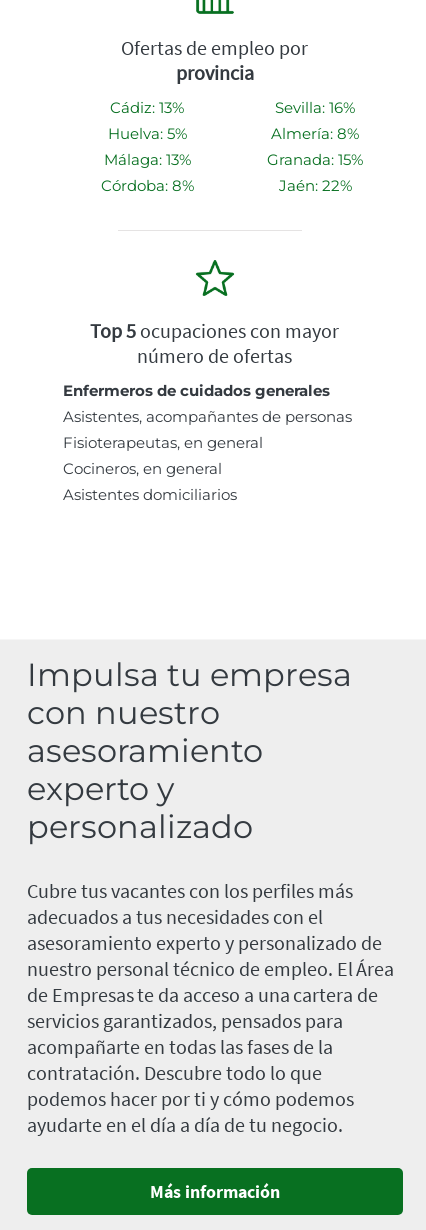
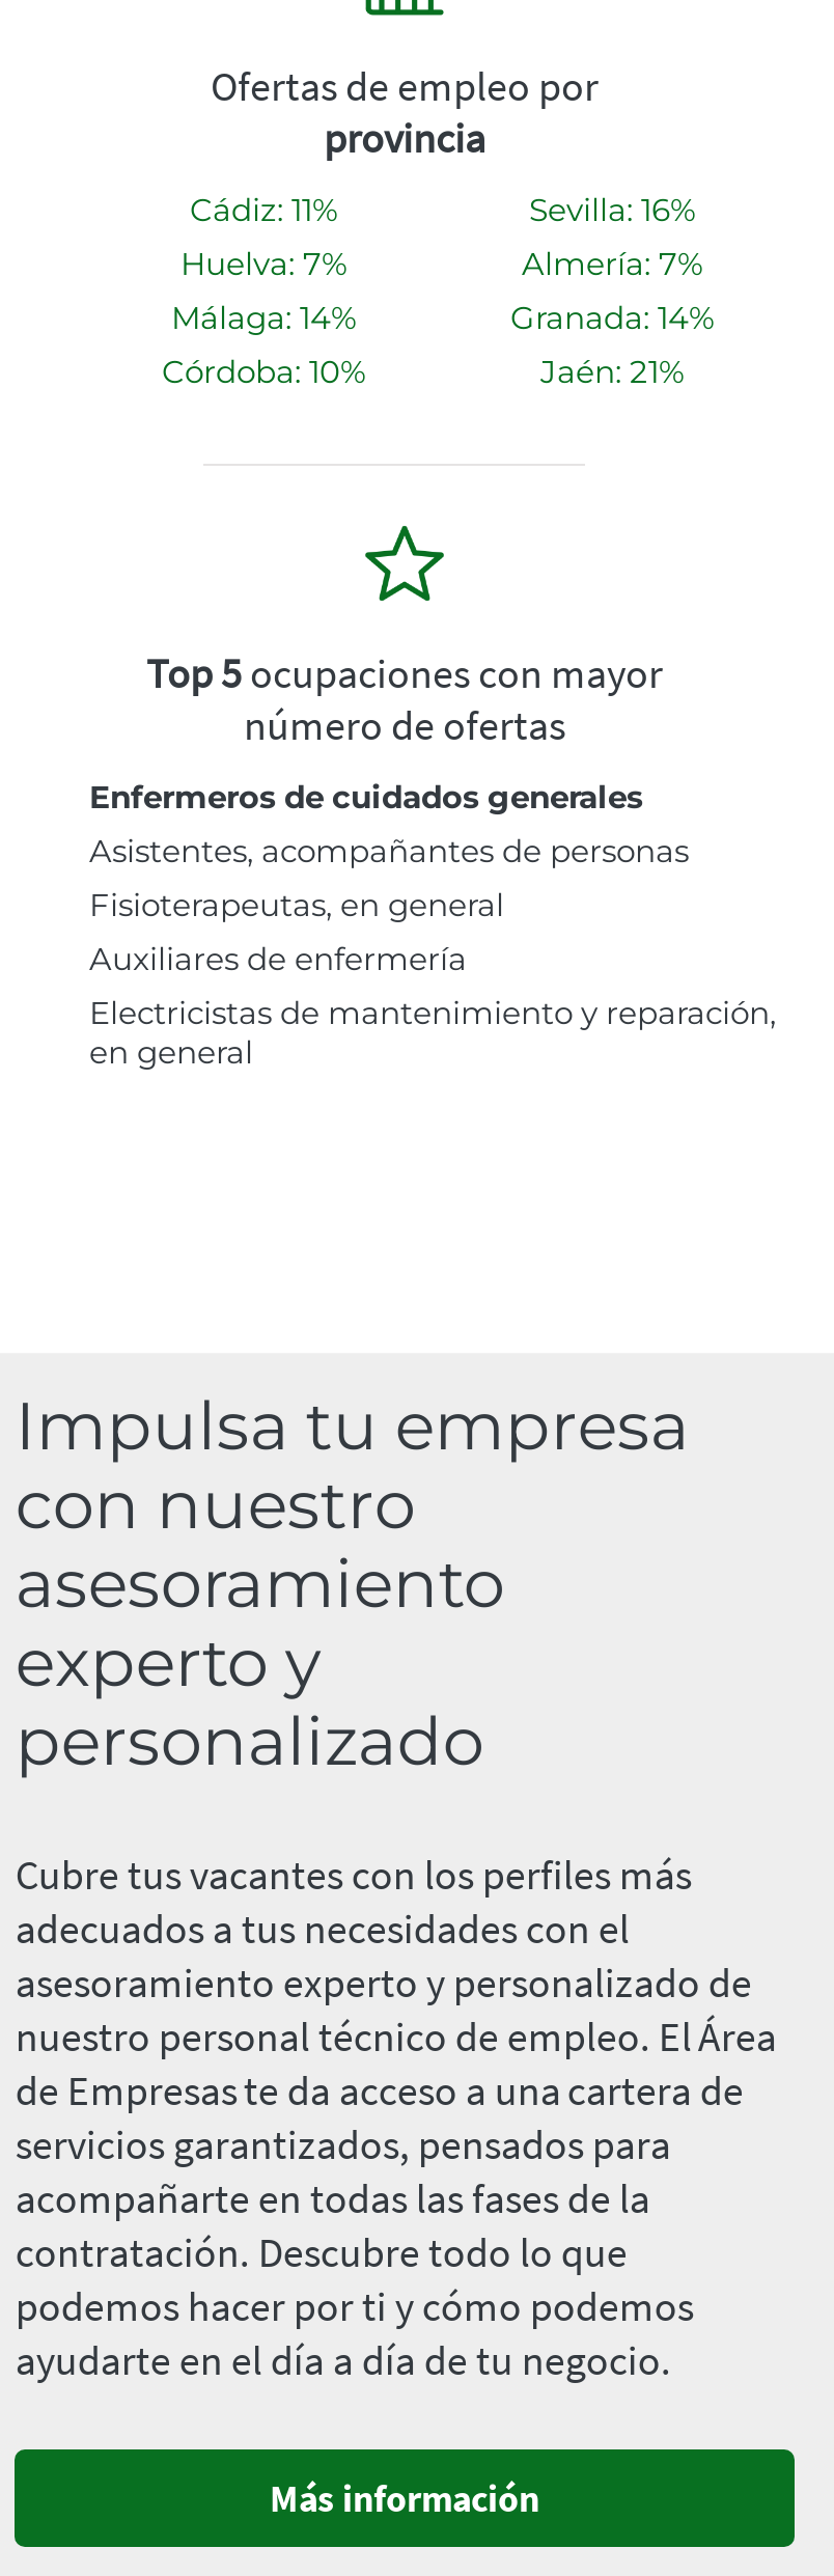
[110,98,184,117] Cádiz: 13% -> [190,189,337,228] Cádiz: 11%
[107,124,186,143] Huelva: 5% -> [180,243,346,282] Huelva: 7%
[271,124,359,143] Almería: 8% -> [522,243,702,282] Almería: 7%
[103,150,190,169] Málaga: 13% -> [171,297,356,336] Málaga: 14%
[267,150,363,169] Granada: 15% -> [510,297,714,336] Granada: 14%
[100,176,193,195] Córdoba: 8% -> [162,351,365,390] Córdoba: 10%
[278,176,351,195] Jaén: 22% -> [540,351,684,390] Jaén: 21%
[63,459,237,504] Cocineros, en general | Asistentes domiciliarios -> [89,938,776,1071] Auxiliares de enfermería | Electricistas de mantenimiento y reparación, | en general

